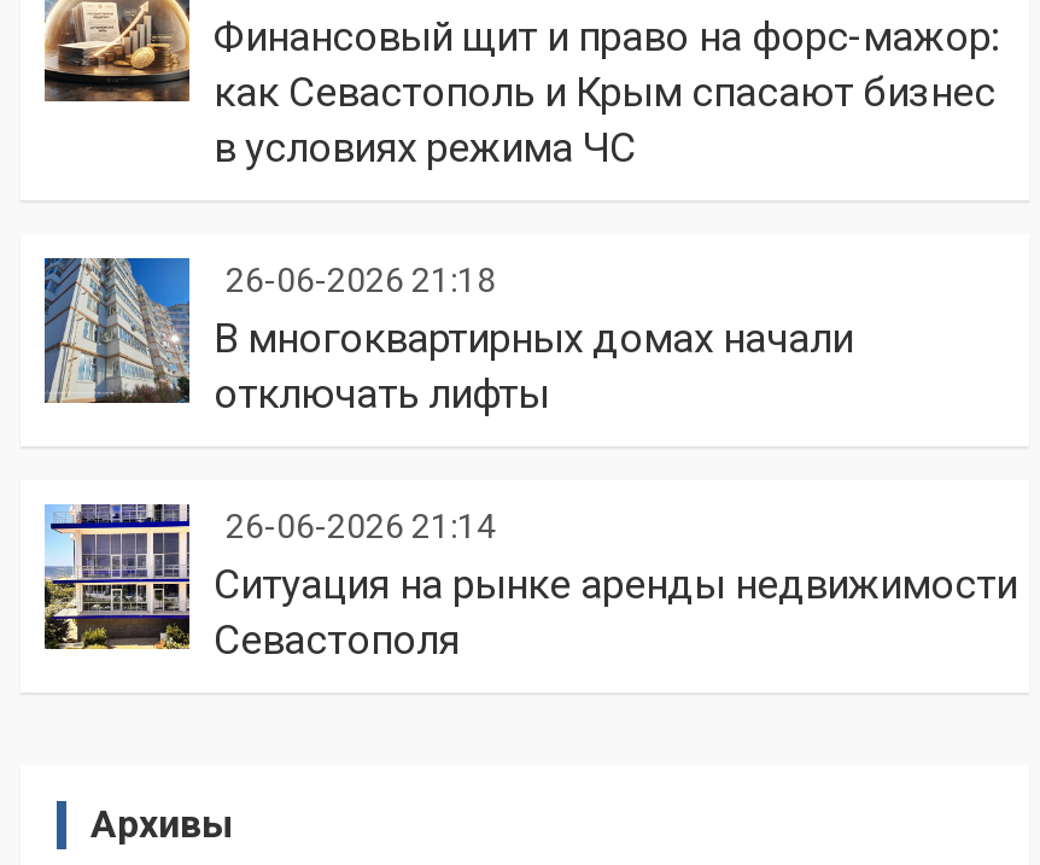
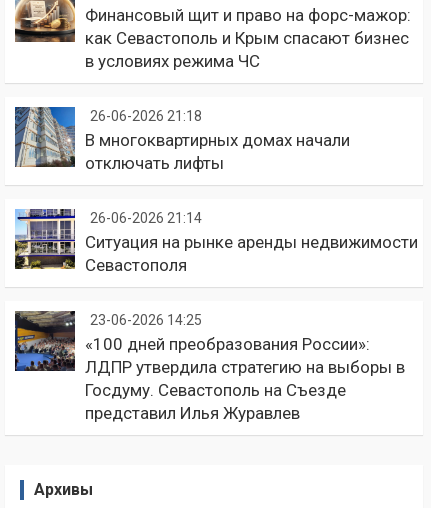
none -> [14,310,405,423] [image] | 23-06-2026 14:25 | «100 дней преобразования России»: | ЛДПР утвердила стратегию на выборы в | Госдуму. Севастополь на Съезде | представил Илья Журавлев

